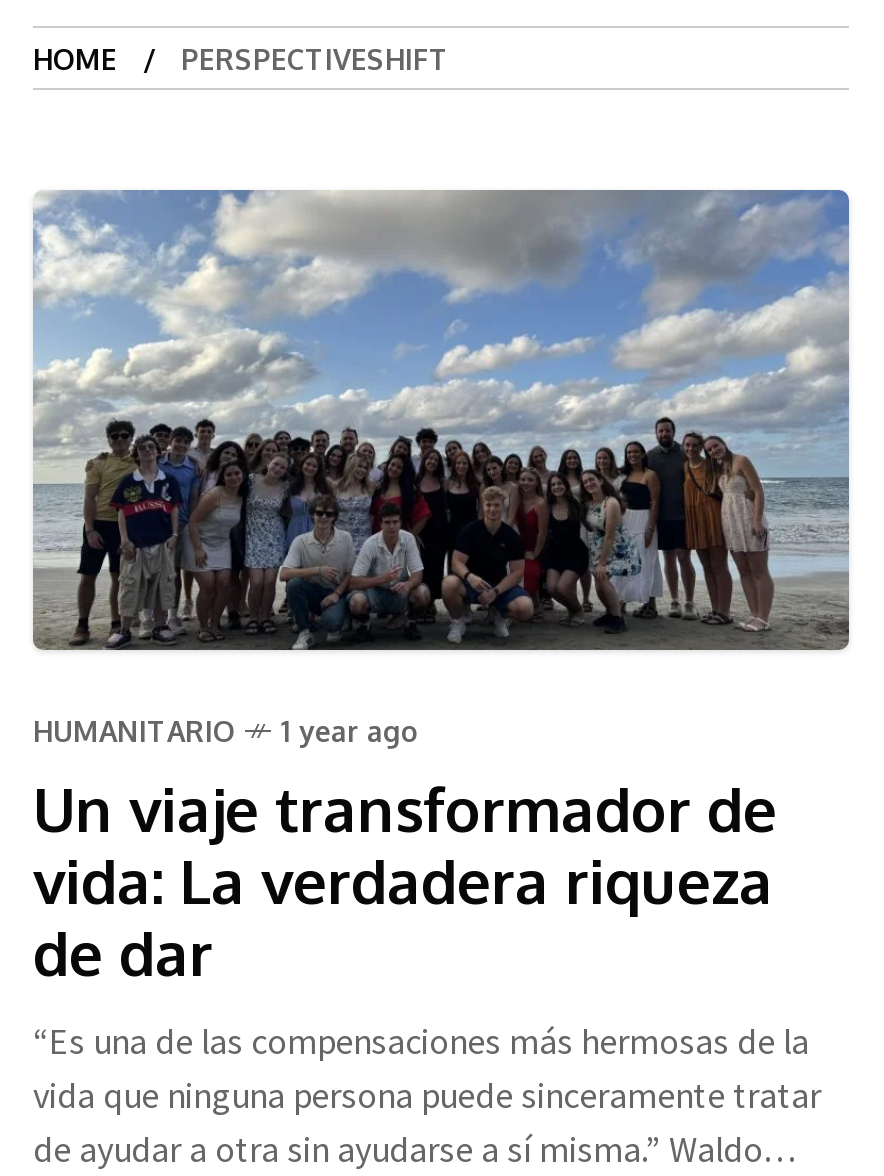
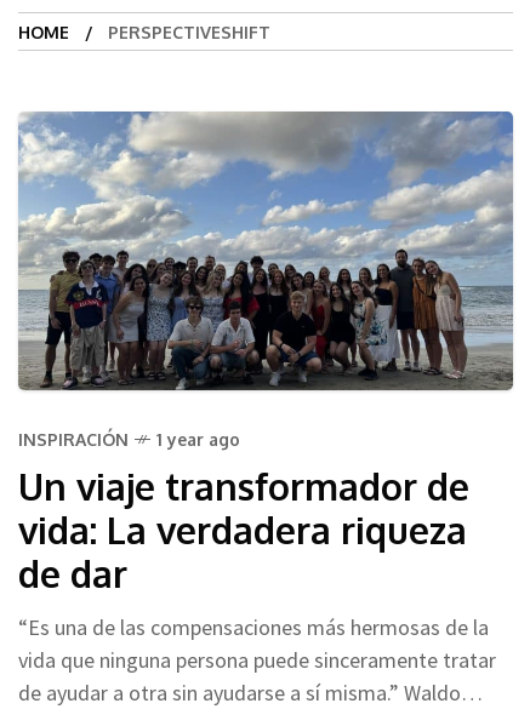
[33,714,235,748] HUMANITARIO -> [18,429,129,450] INSPIRACIÓN

